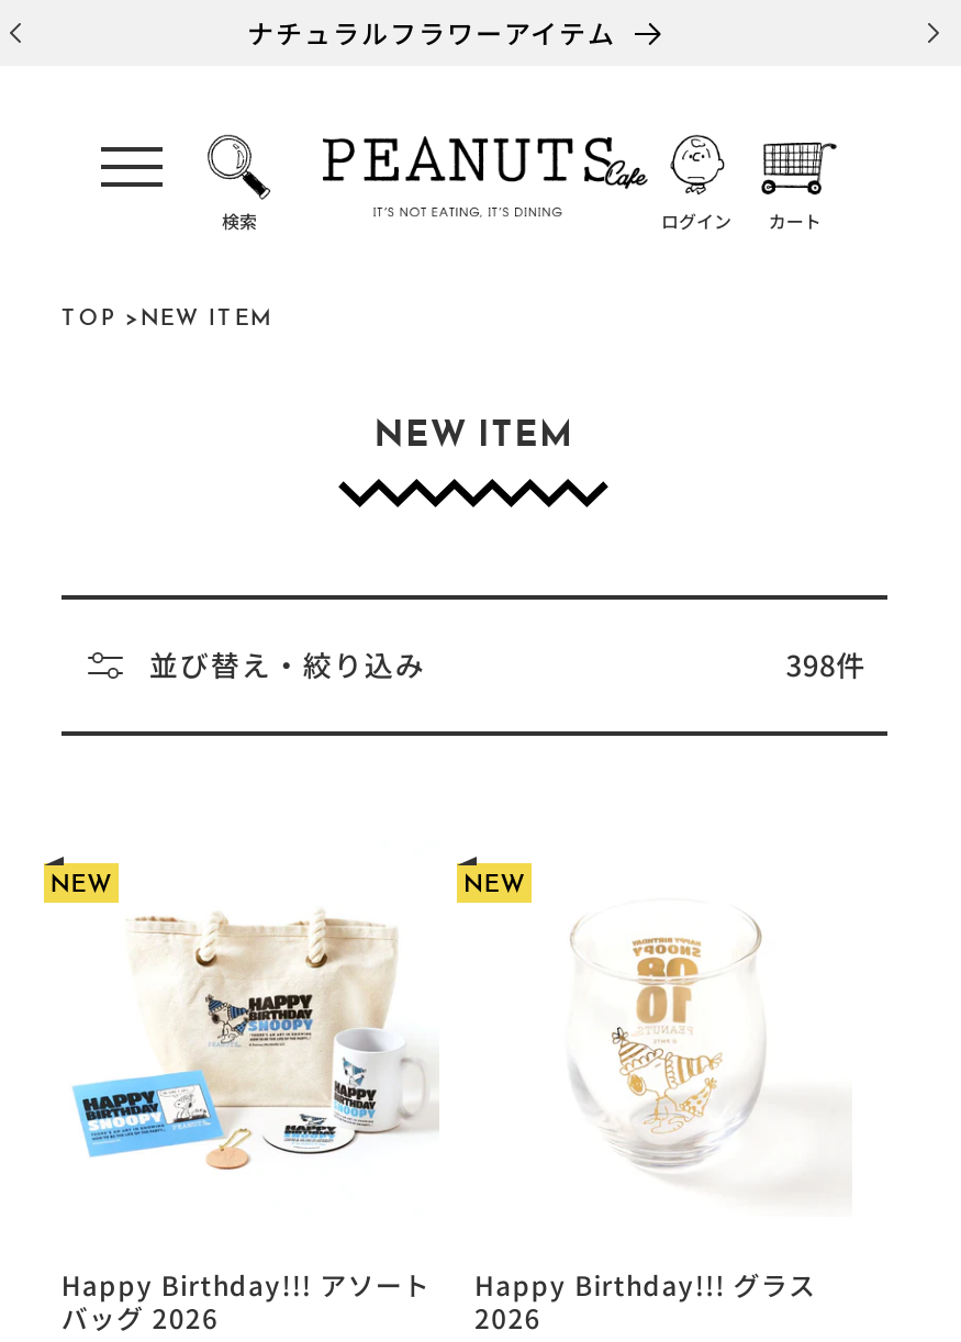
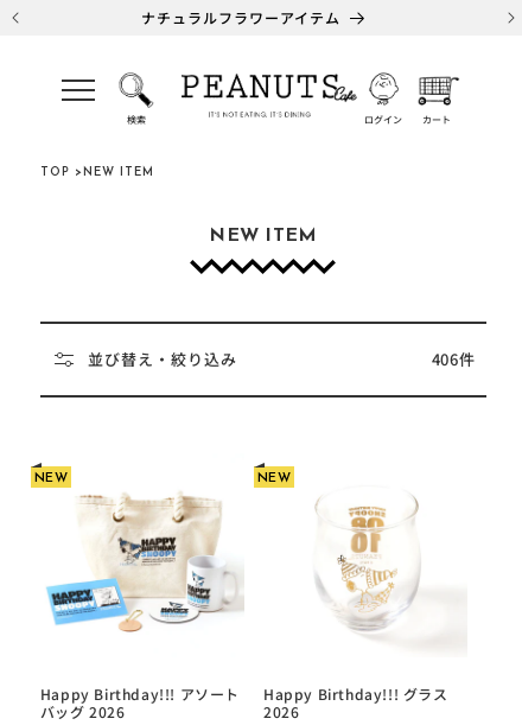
[786,644,866,686] 398件 -> [432,348,475,371] 406件

